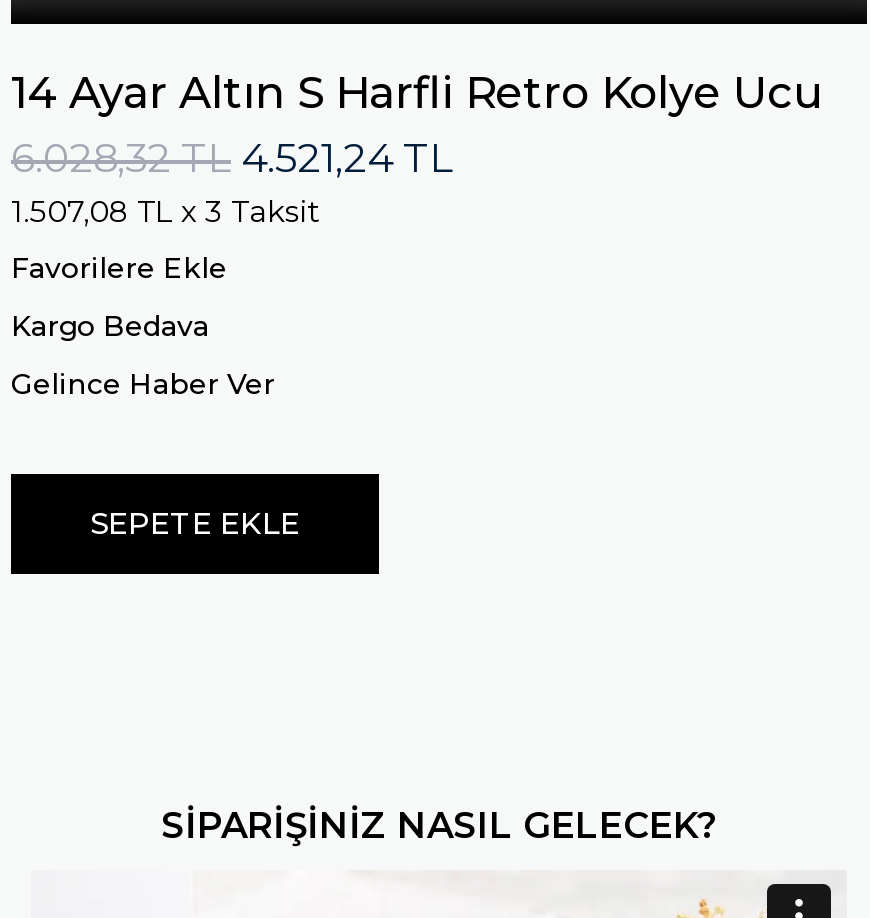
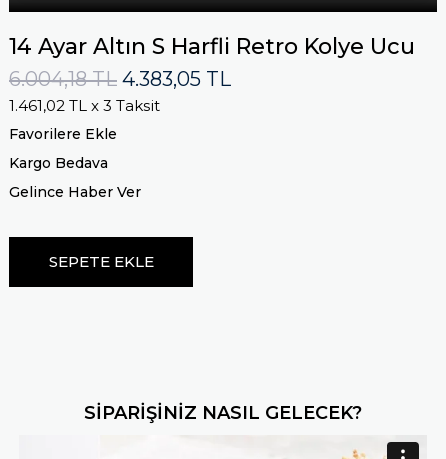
[11,134,453,182] 6.028,32 TL 4.521,24 TL -> [9,67,231,91] 6.004,18 TL 4.383,05 TL
[11,192,319,230] 1.507,08 TL x 3 Taksit -> [9,96,160,115] 1.461,02 TL x 3 Taksit

